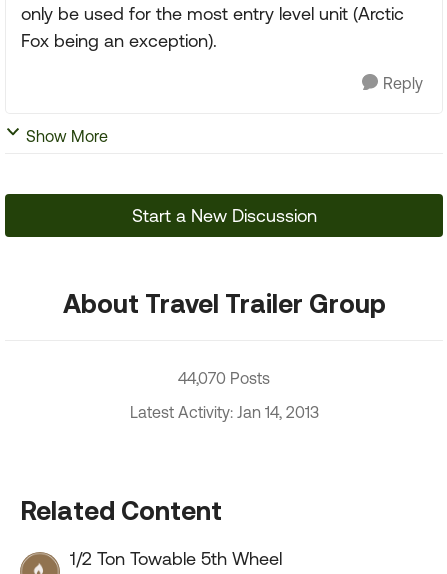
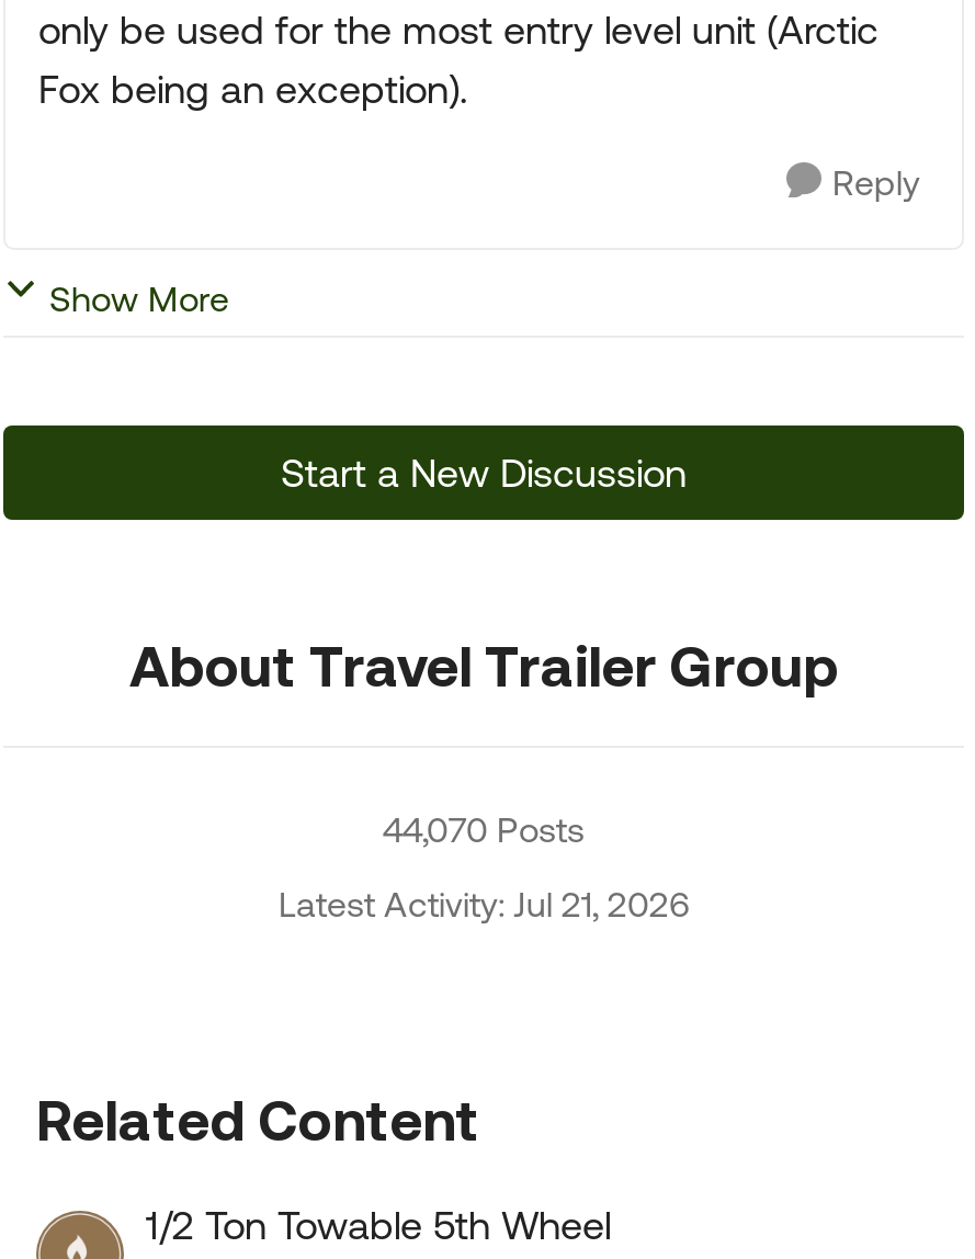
[129,403,318,421] Latest Activity: Jan 14, 2013 -> [279,884,689,923] Latest Activity: Jul 21, 2026

